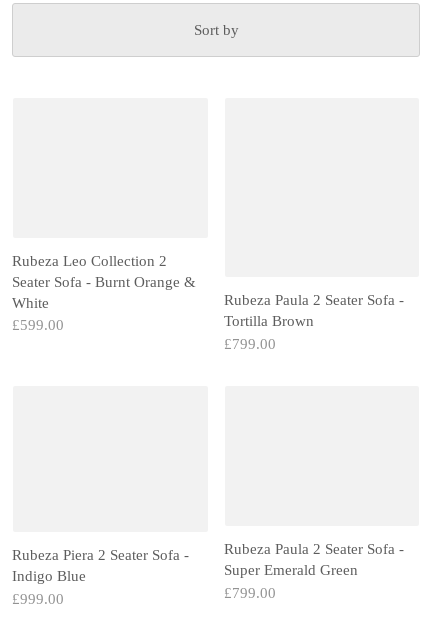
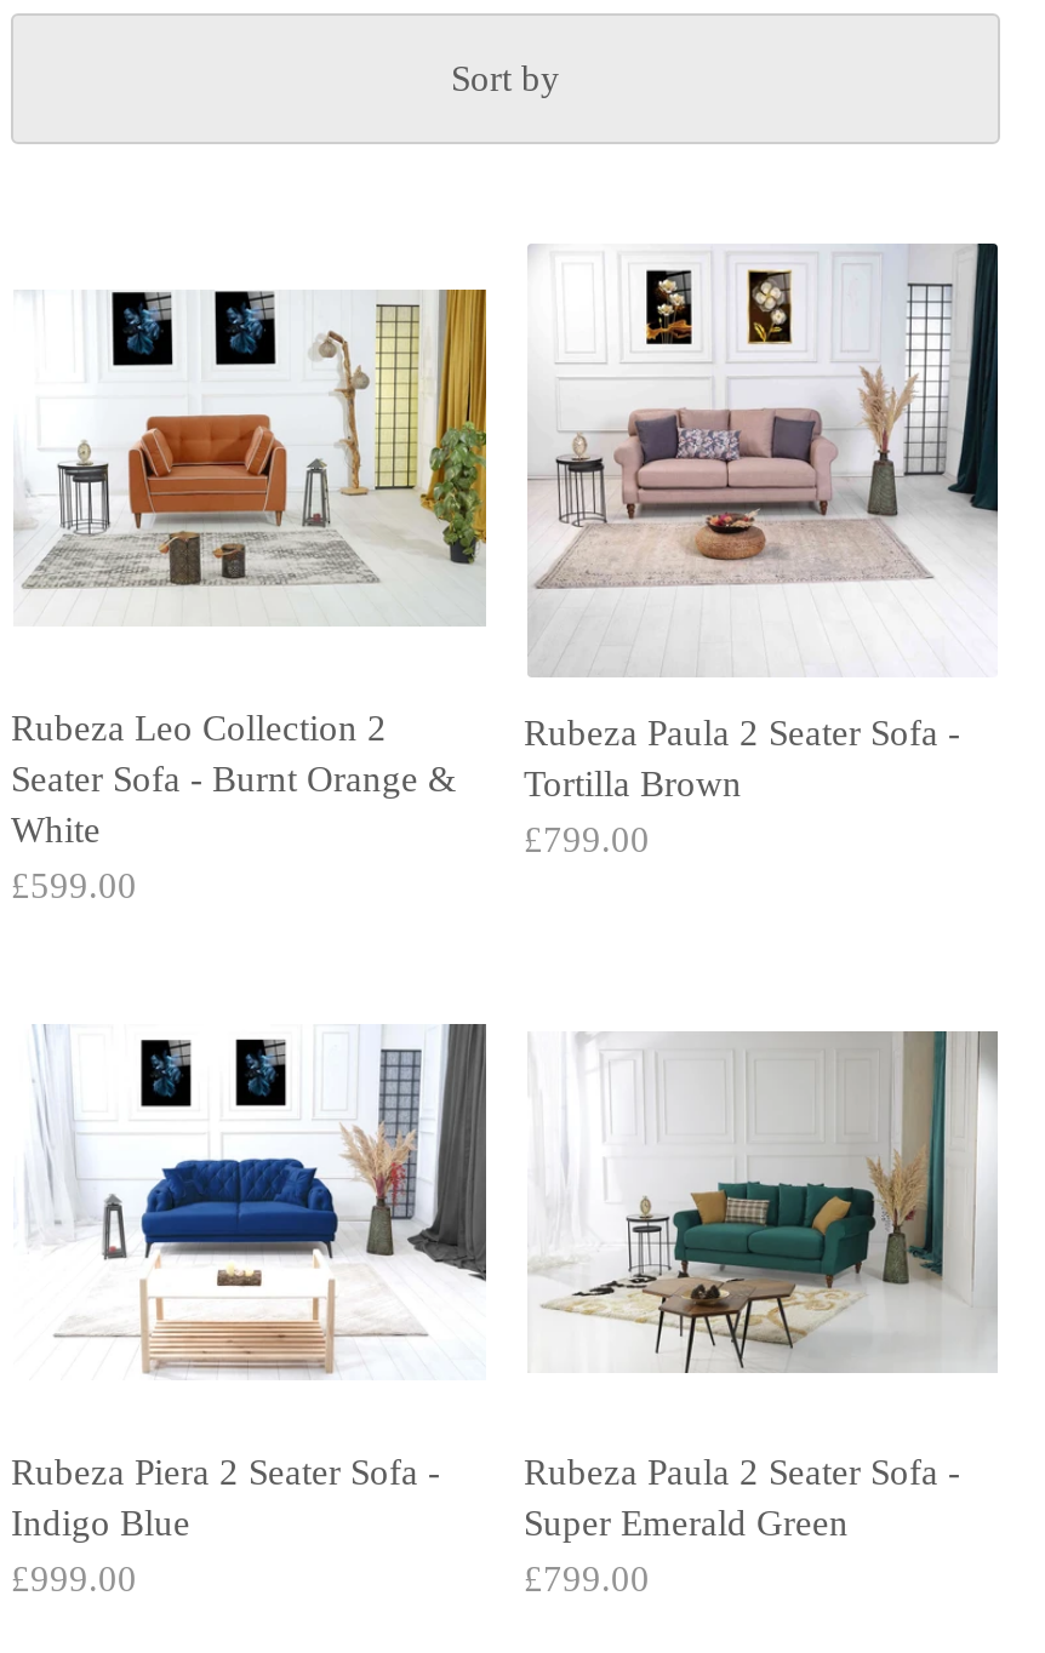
none -> [13,287,489,624] [image]
none -> [527,241,1000,675] [image]
none -> [42,1022,489,1375] [image]
none -> [530,1029,998,1373] [image]

